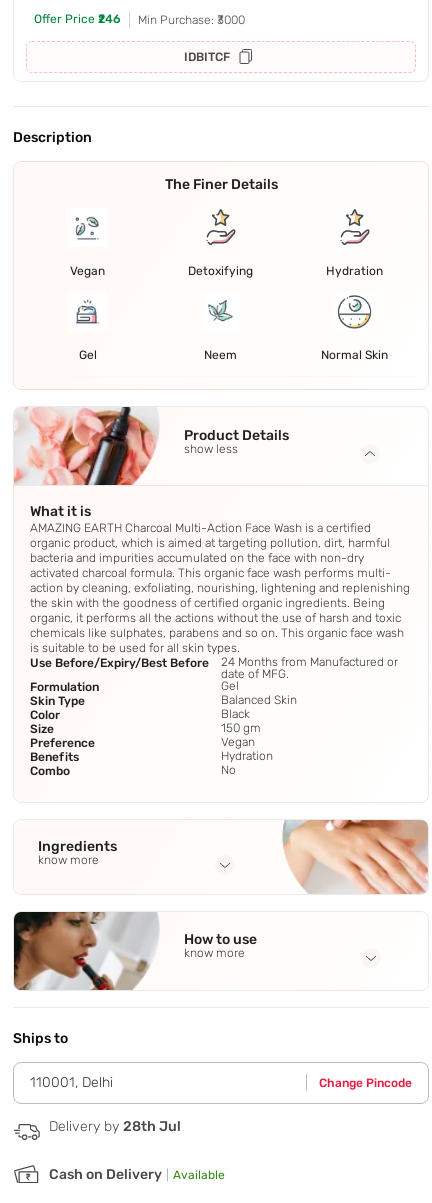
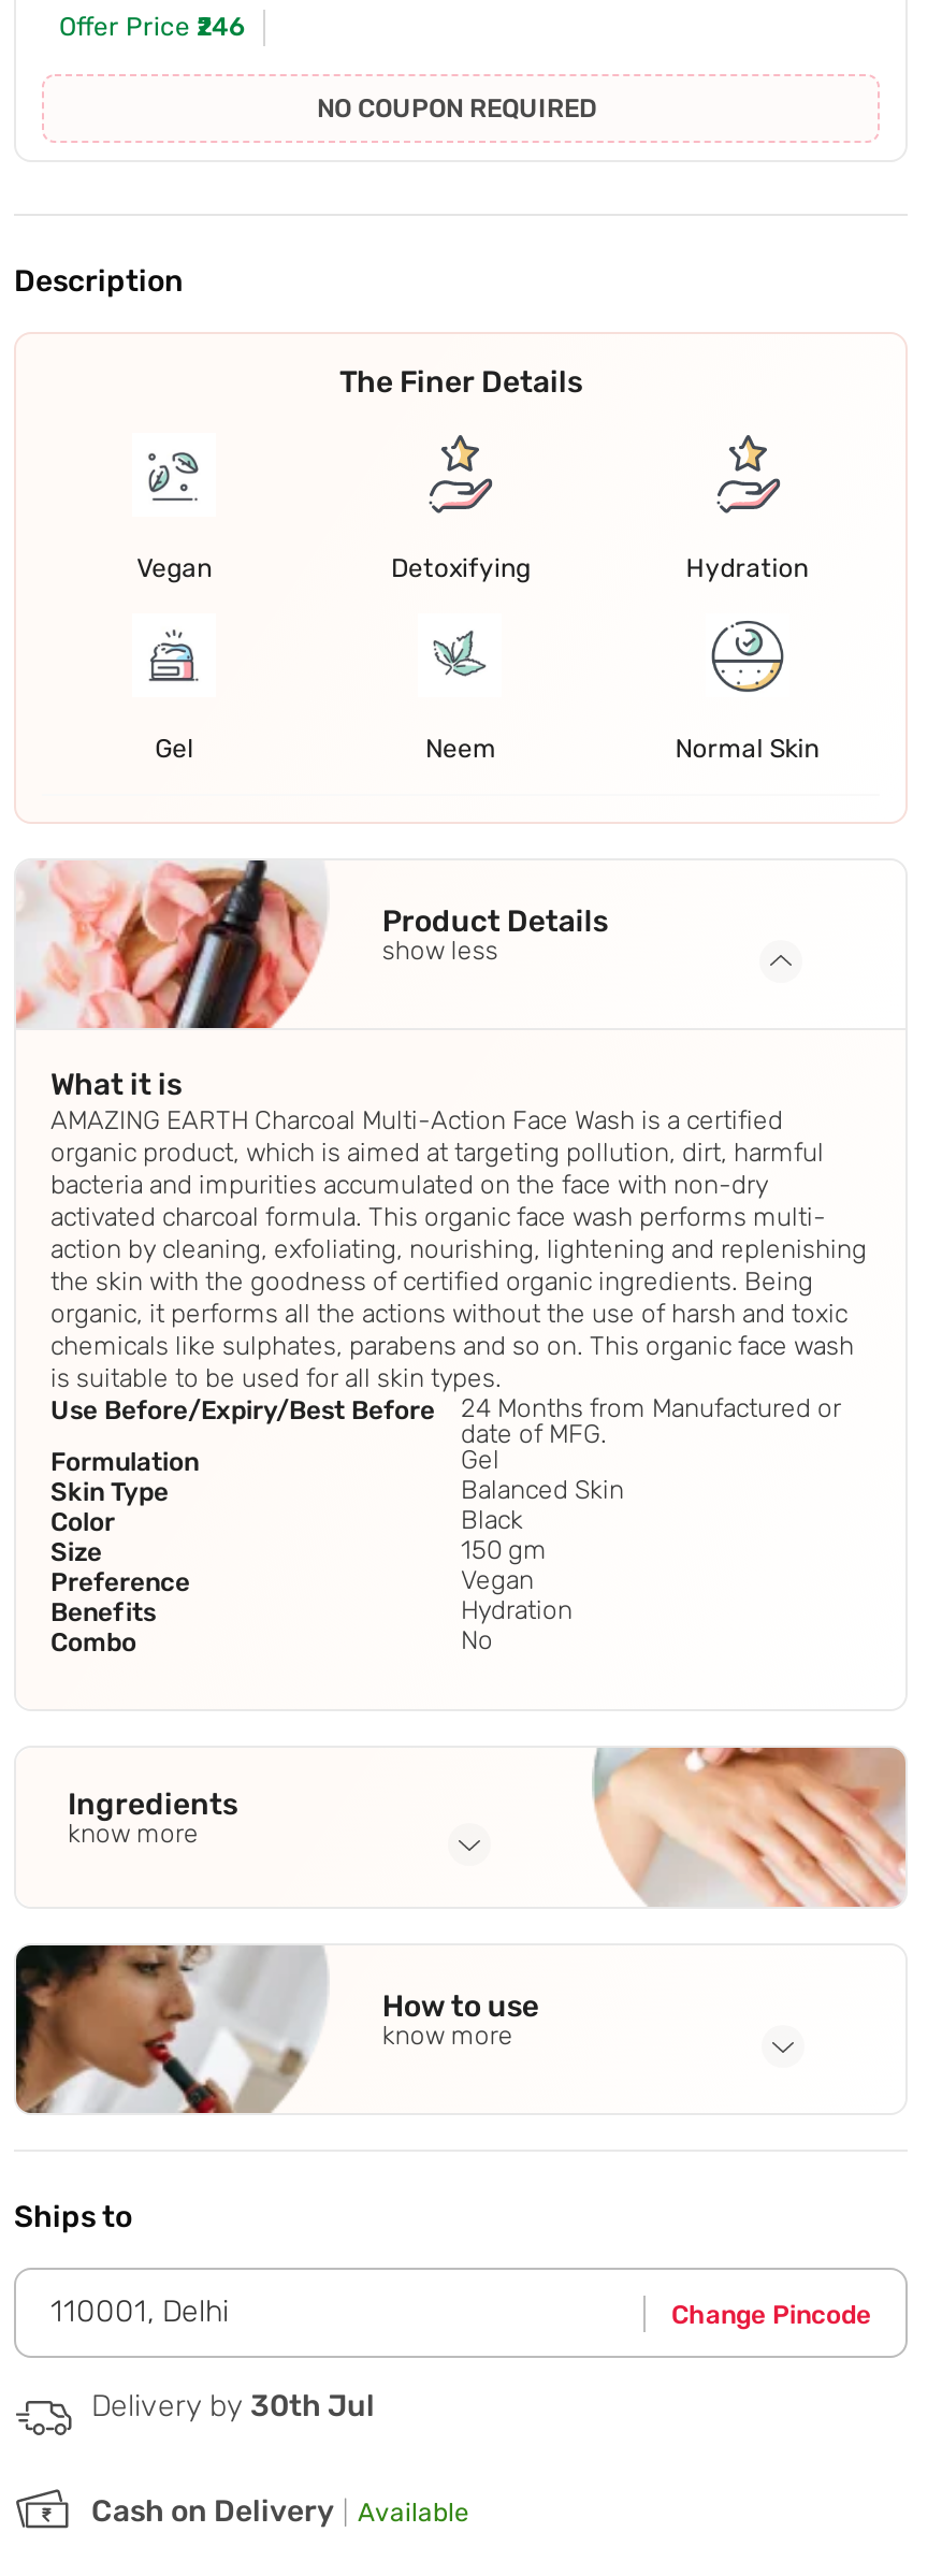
[138,13,245,64] Min Purchase: ₹3000 | IDBITCF -> [317,94,596,124] NO COUPON REQUIRED
[49,1118,181,1135] Delivery by 28th Jul -> [91,2388,375,2424] Delivery by 30th Jul

